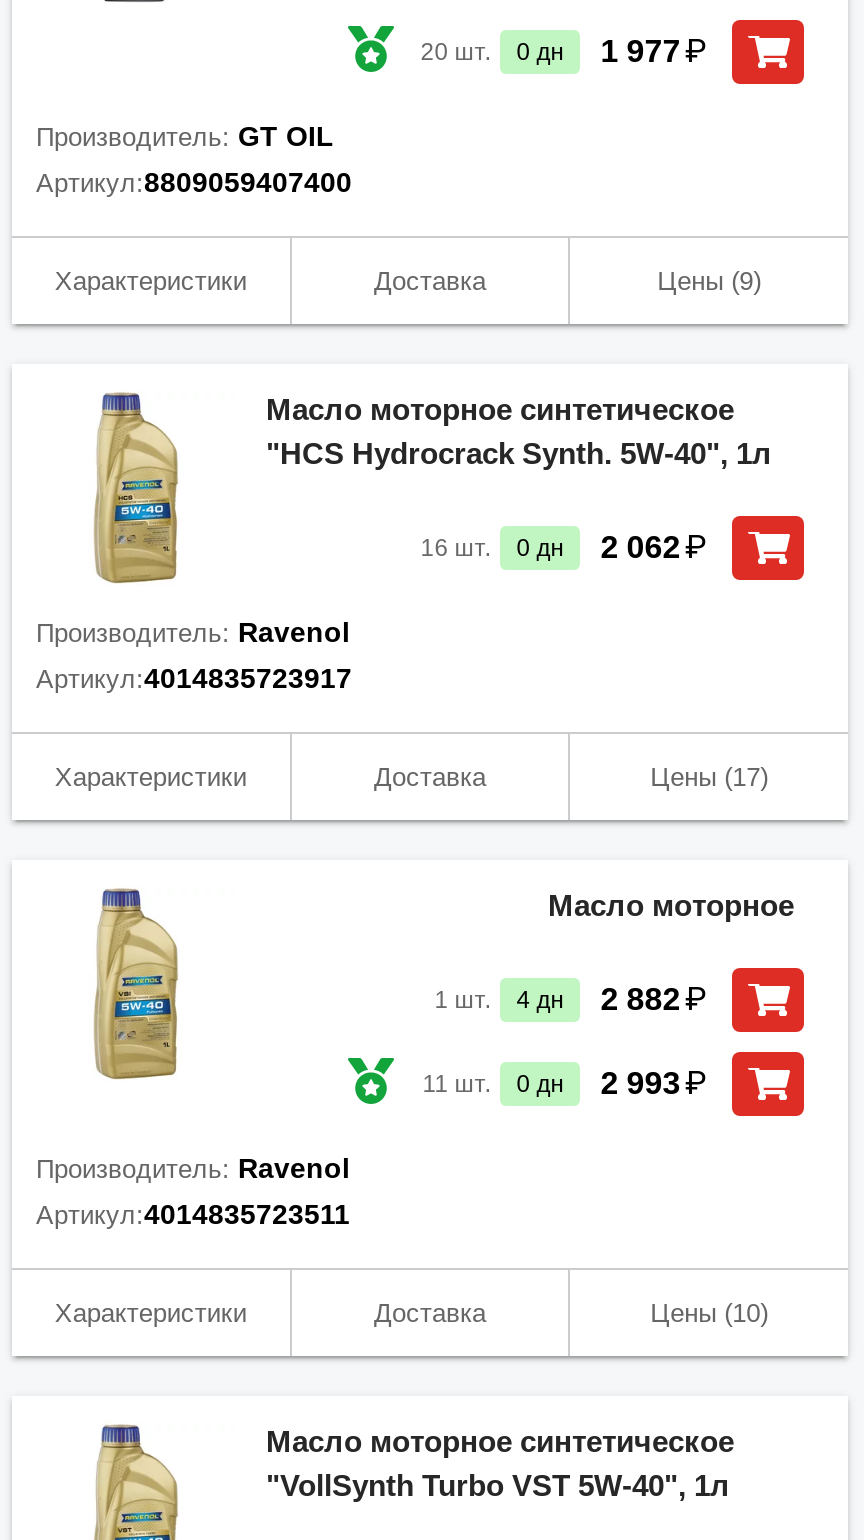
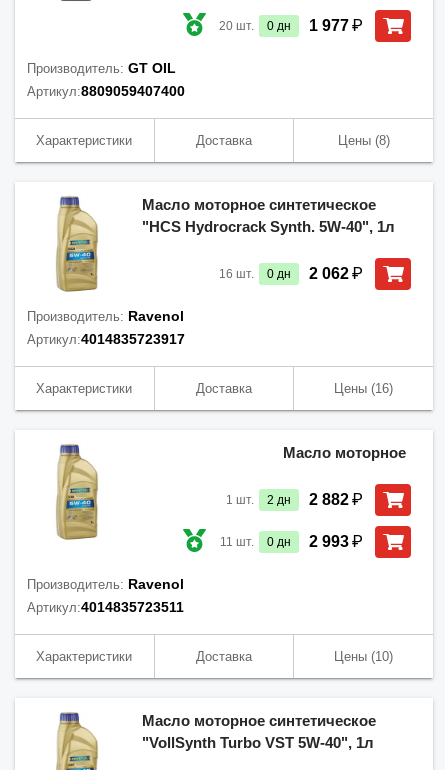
[657,266,761,296] Цены (9) -> [338,133,390,148] Цены (8)
[650,762,768,792] Цены (17) -> [334,381,393,396] Цены (16)
[434,980,707,1018] 1 шт. 4 дн 2 882 ₽ -> [226,490,363,509] 1 шт. 2 дн 2 882 ₽

